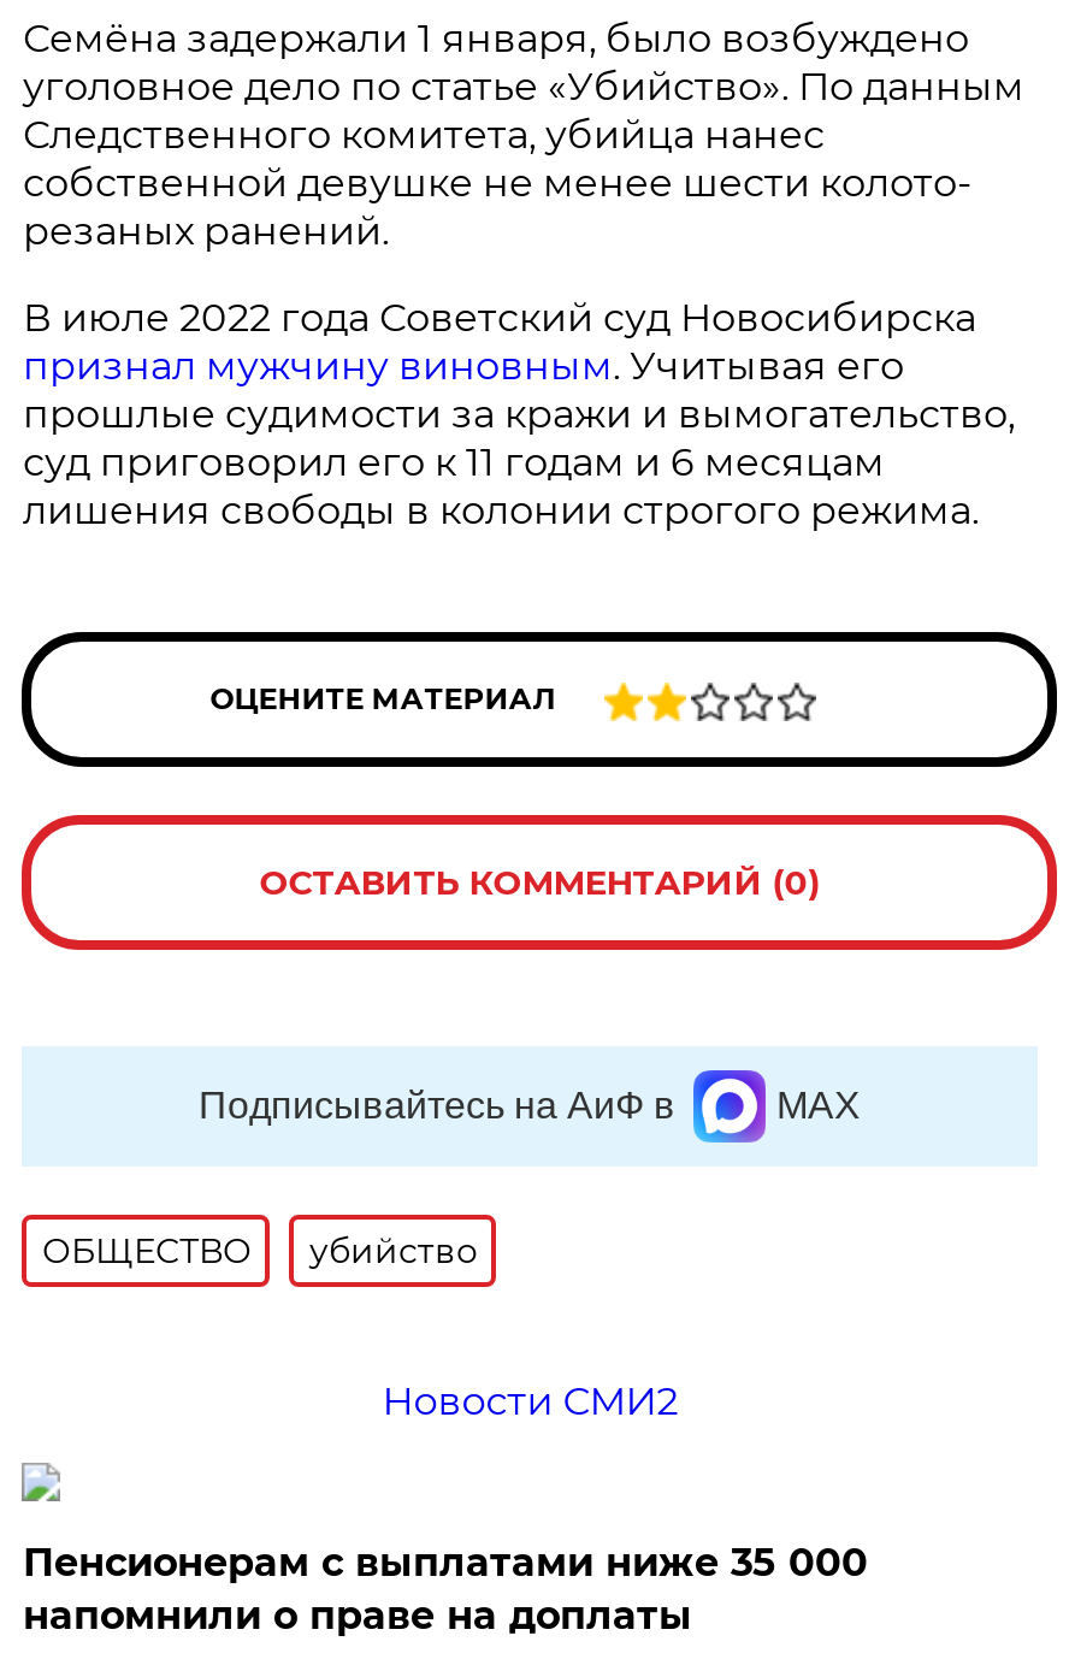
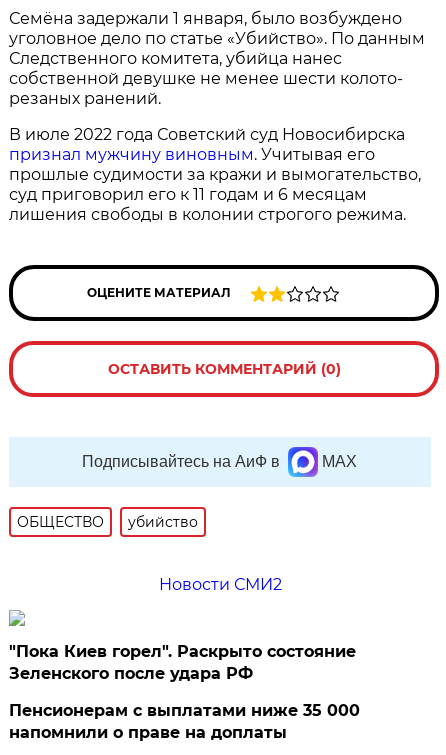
none -> [9,642,356,683] "Пока Киев горел". Раскрыто состояние | Зеленского после удара РФ

